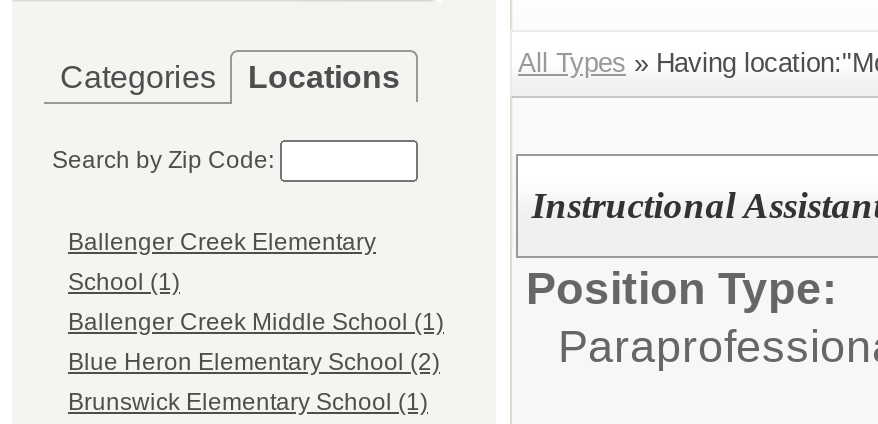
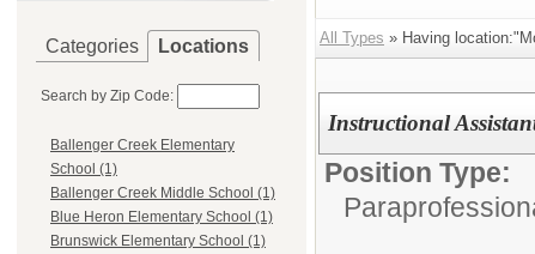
[68,349,440,377] Blue Heron Elementary School (2) -> [50,209,273,226] Blue Heron Elementary School (1)

